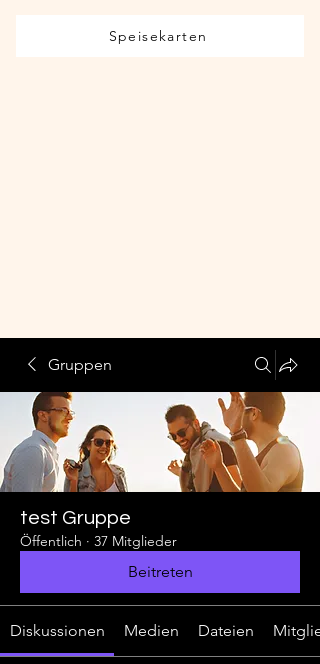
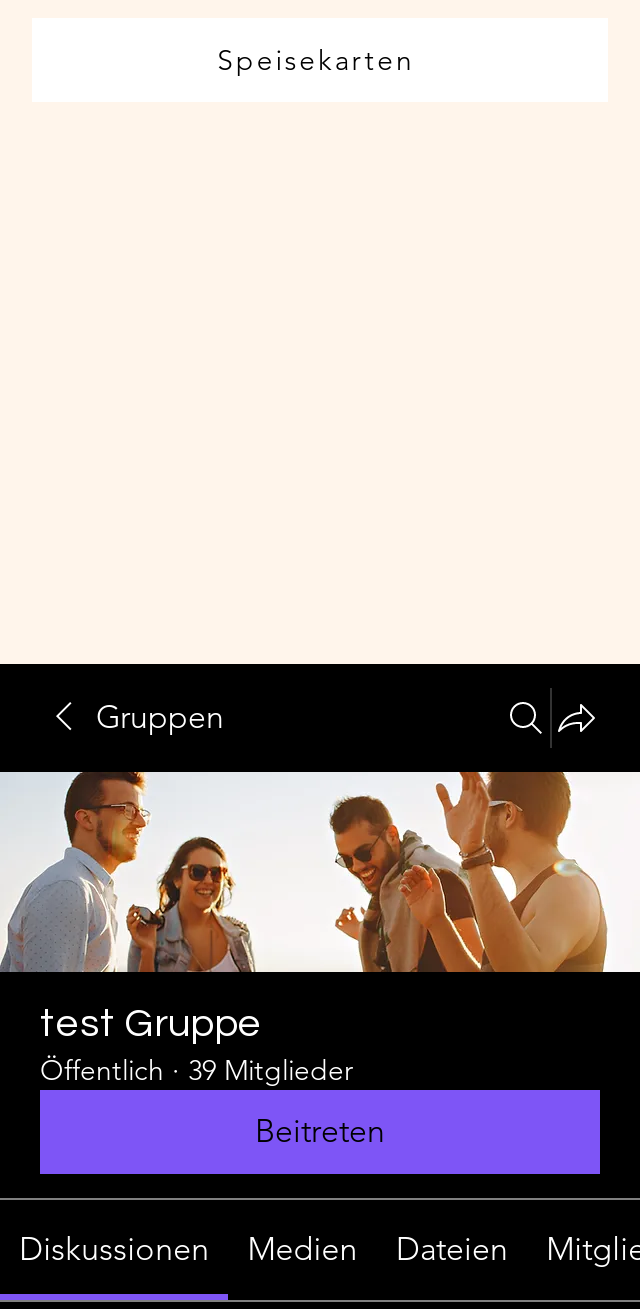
[20,532,177,550] Öffentlich · 37 Mitglieder -> [40,1052,354,1088] Öffentlich · 39 Mitglieder

